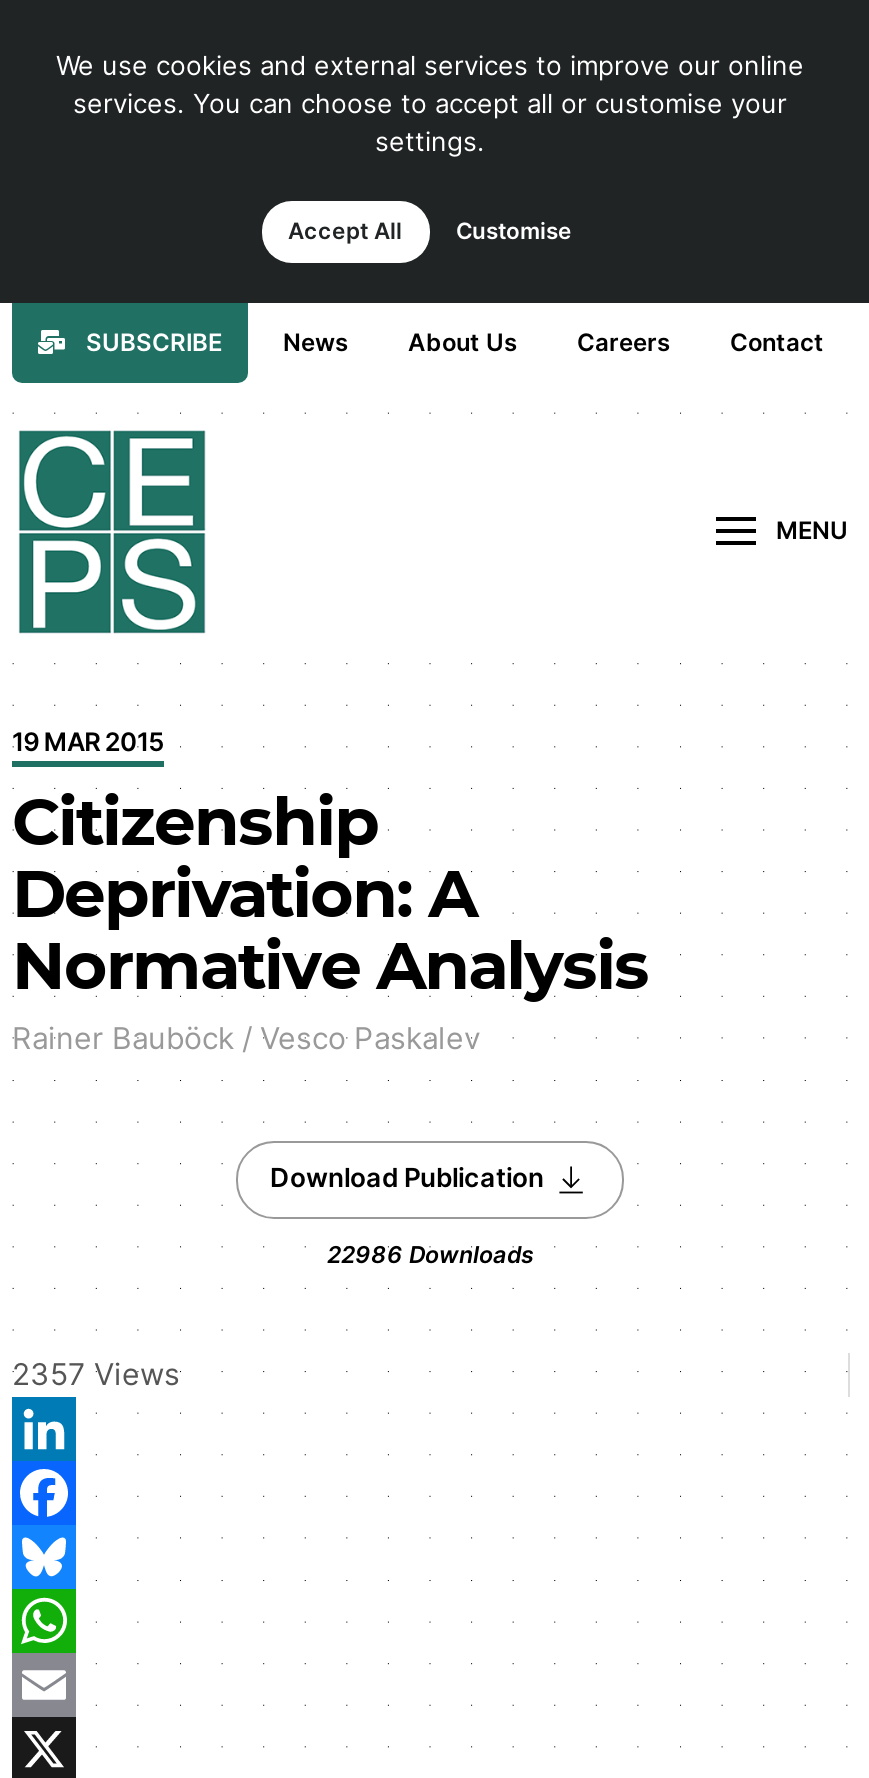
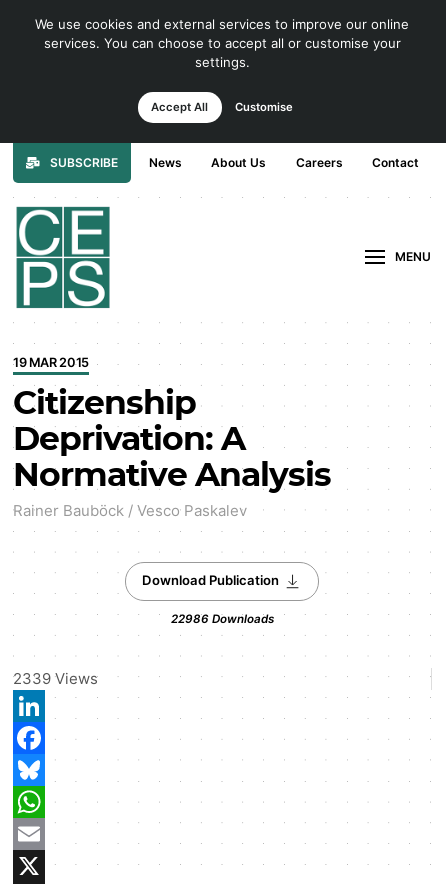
[12,1355,180,1393] 2357 Views -> [13,669,98,688] 2339 Views

